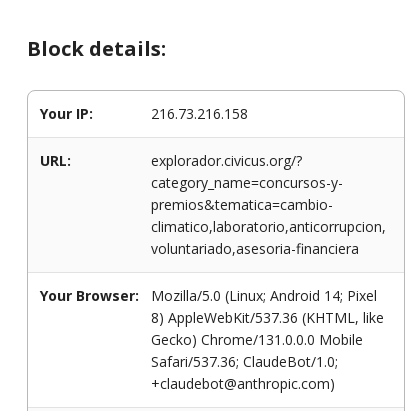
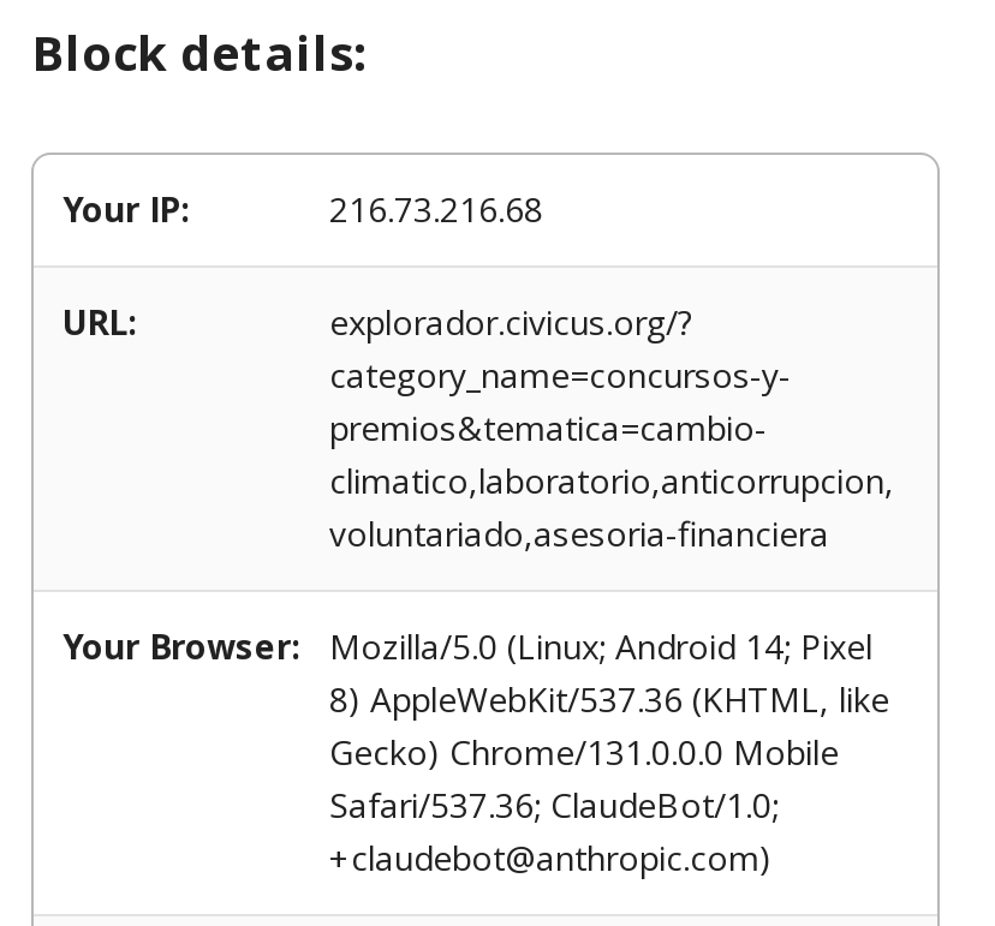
[151,104,248,123] 216.73.216.158 -> [329,186,543,232] 216.73.216.68

